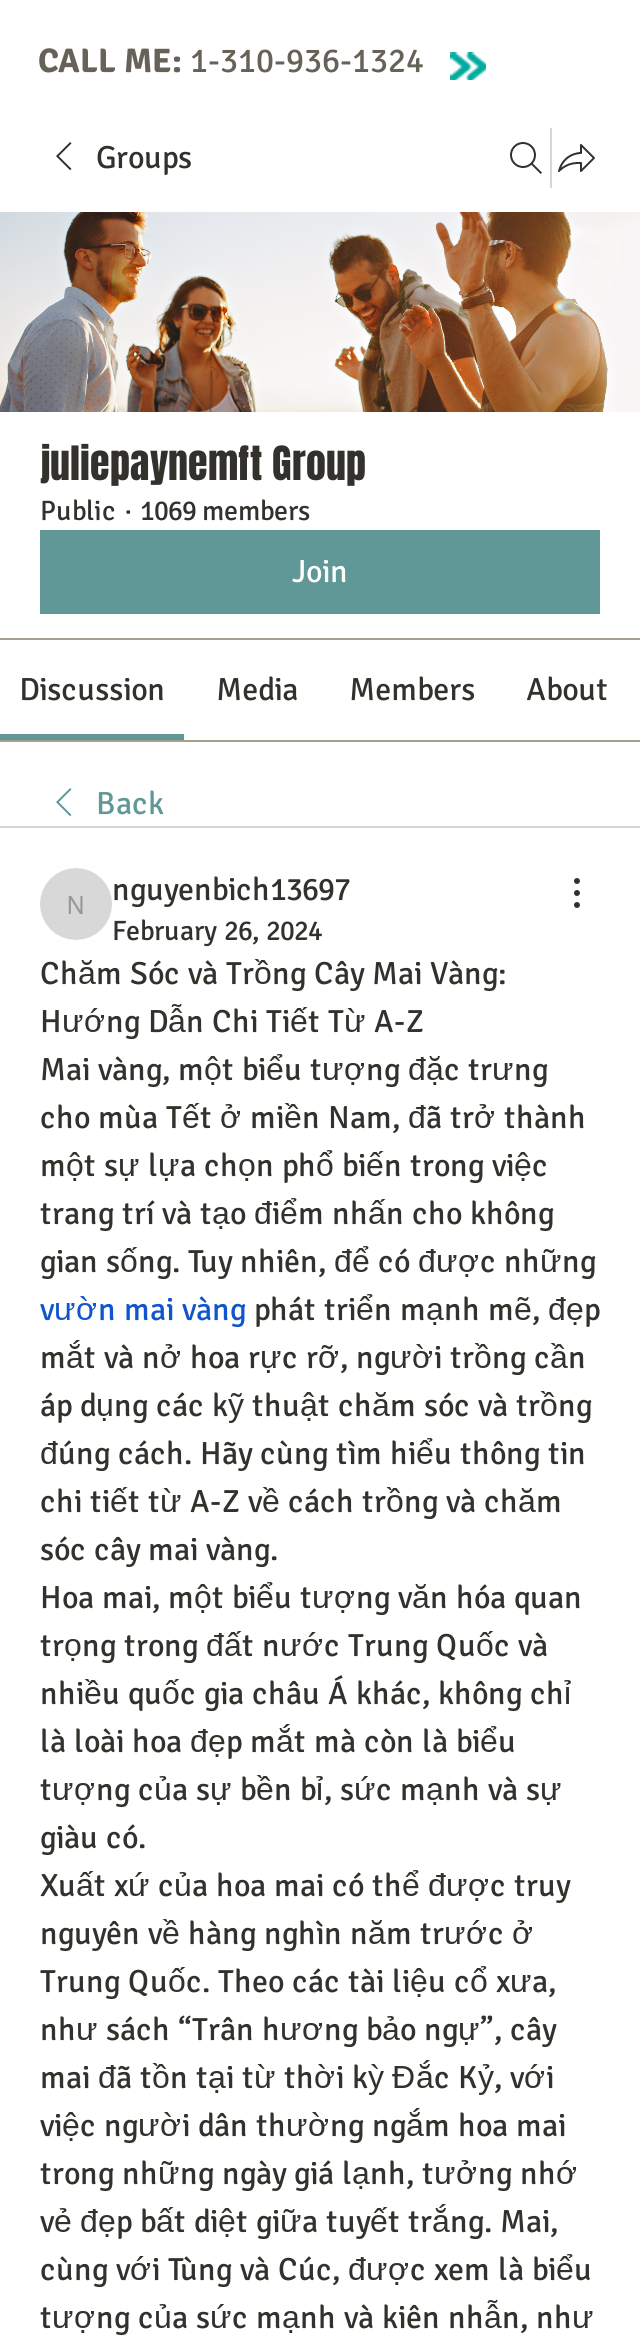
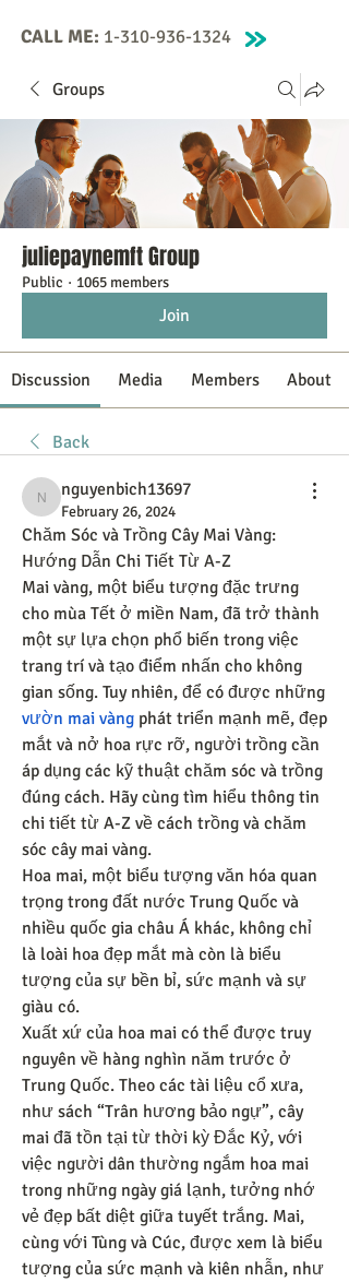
[40,494,310,528] Public · 1069 members -> [22,273,169,292] Public · 1065 members

